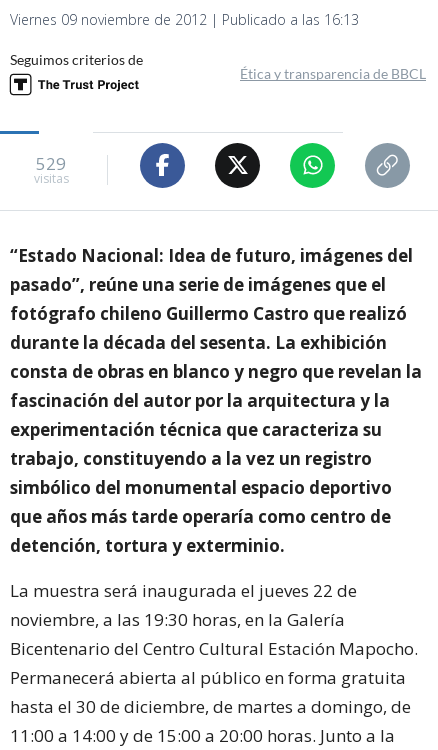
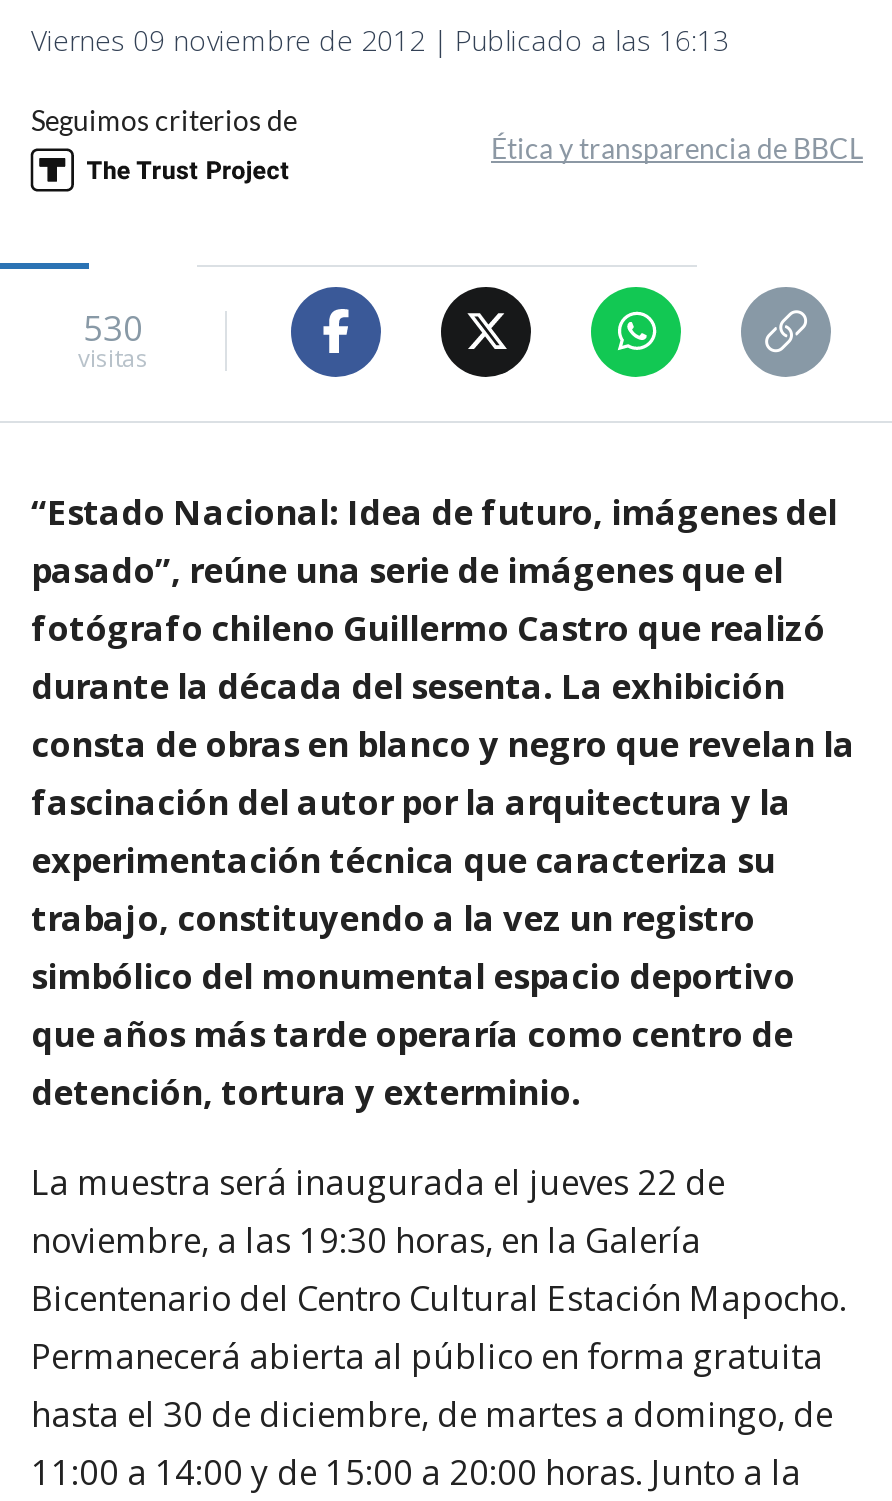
[36,152,66,175] 529 -> [83,306,143,352] 530

